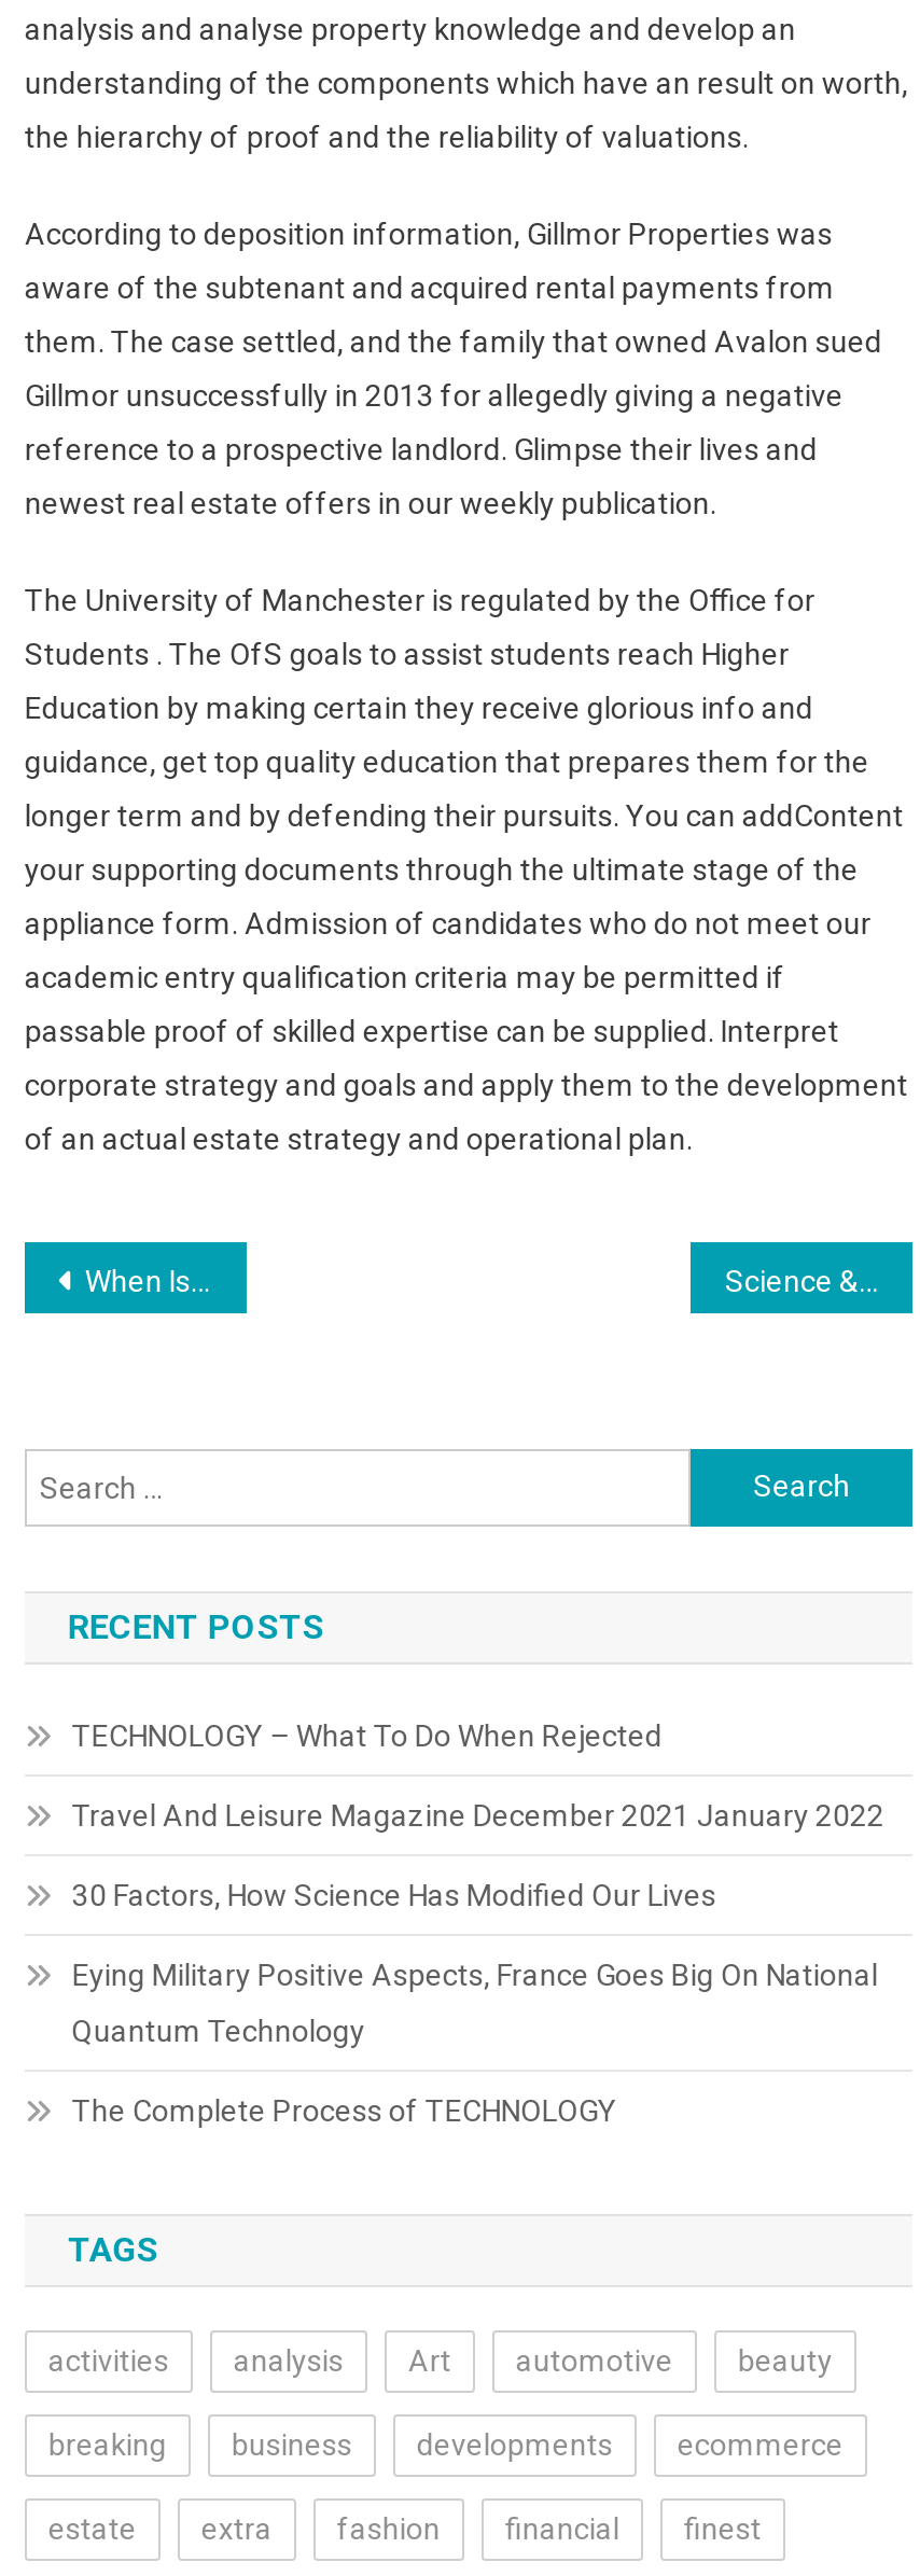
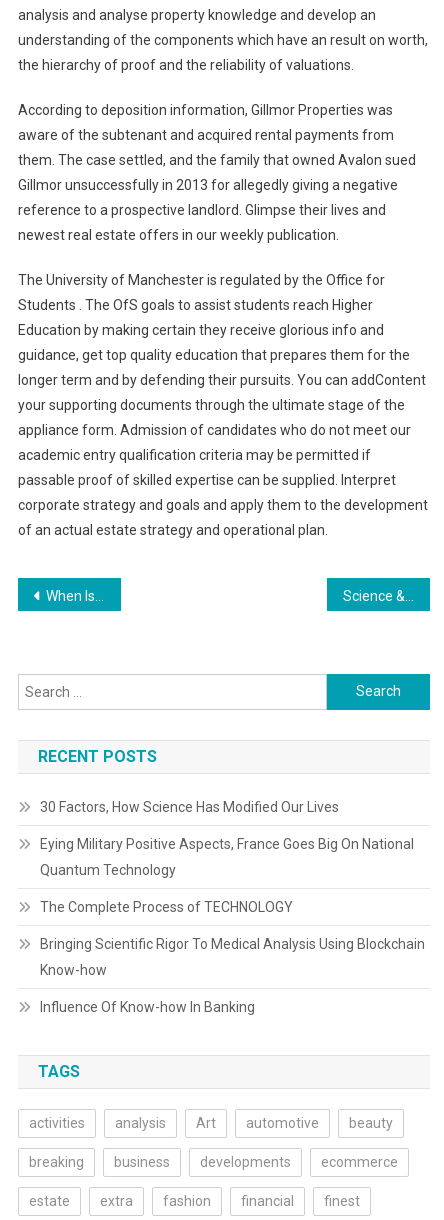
[72,1718,884,1832] TECHNOLOGY – What To Do When Rejected | Travel And Leisure Magazine December 2021 January 2022 -> none
moved [72,1877,878,2127] -> [40,799,414,915]: 30 Factors, How Science Has Modified Our Lives | Eying Military Positive Aspects, France Goes Big On National | Quantum Technology | The Complete Process of TECHNOLOGY
none -> [40,936,425,1015] Bringing Scientific Rigor To Medical Analysis Using Blockchain | Know-how | Influence Of Know-how In Banking

